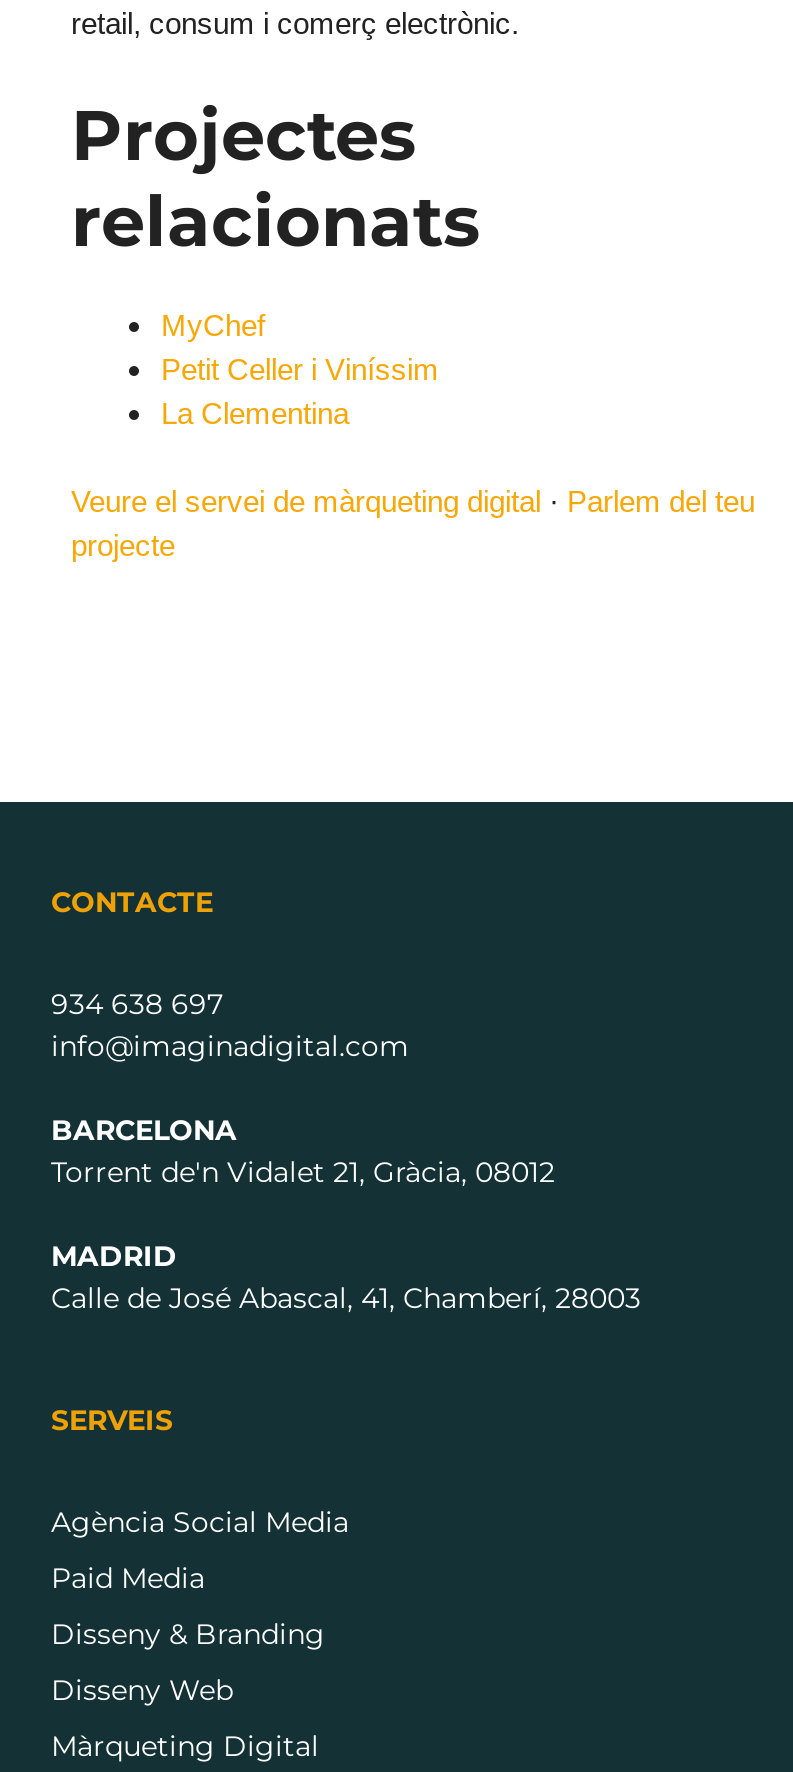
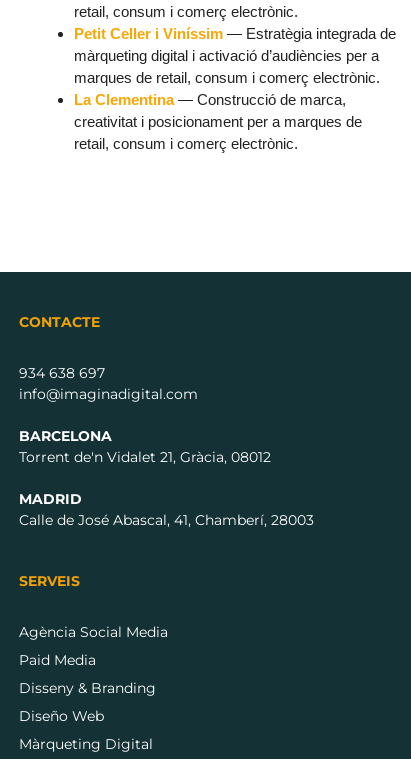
[71,91,755,562] Projectes | relacionats | MyChef | Petit Celler i Viníssim | La Clementina | Veure el servei de màrqueting digital · Parlem del teu | projecte -> [74,25,396,152] Petit Celler i Viníssim — Estratègia integrada de | màrqueting digital i activació d’audiències per a | marques de retail, consum i comerç electrònic. | La Clementina — Construcció de marca, | creativitat i posicionament per a marques de | retail, consum i comerç electrònic.
[51,1671,233,1707] Disseny Web -> [19,706,104,724] Diseño Web

